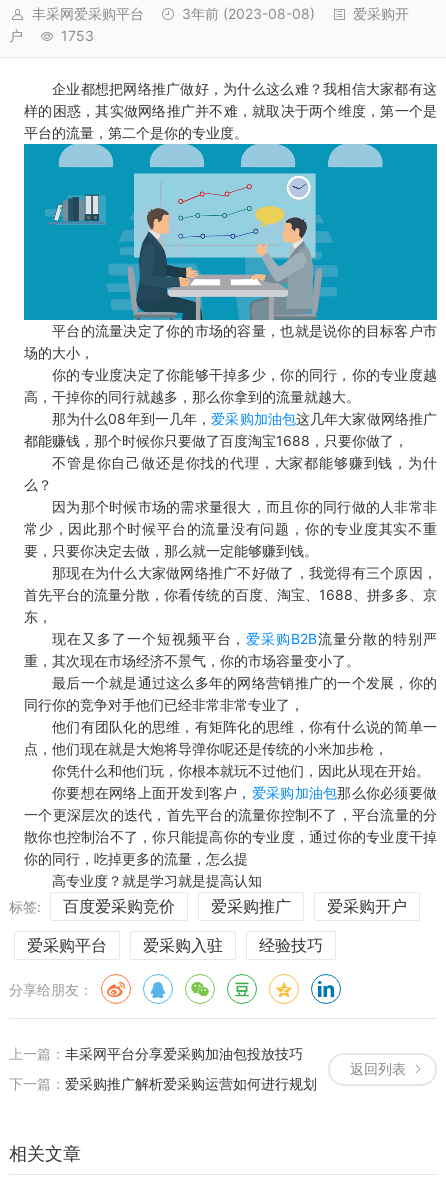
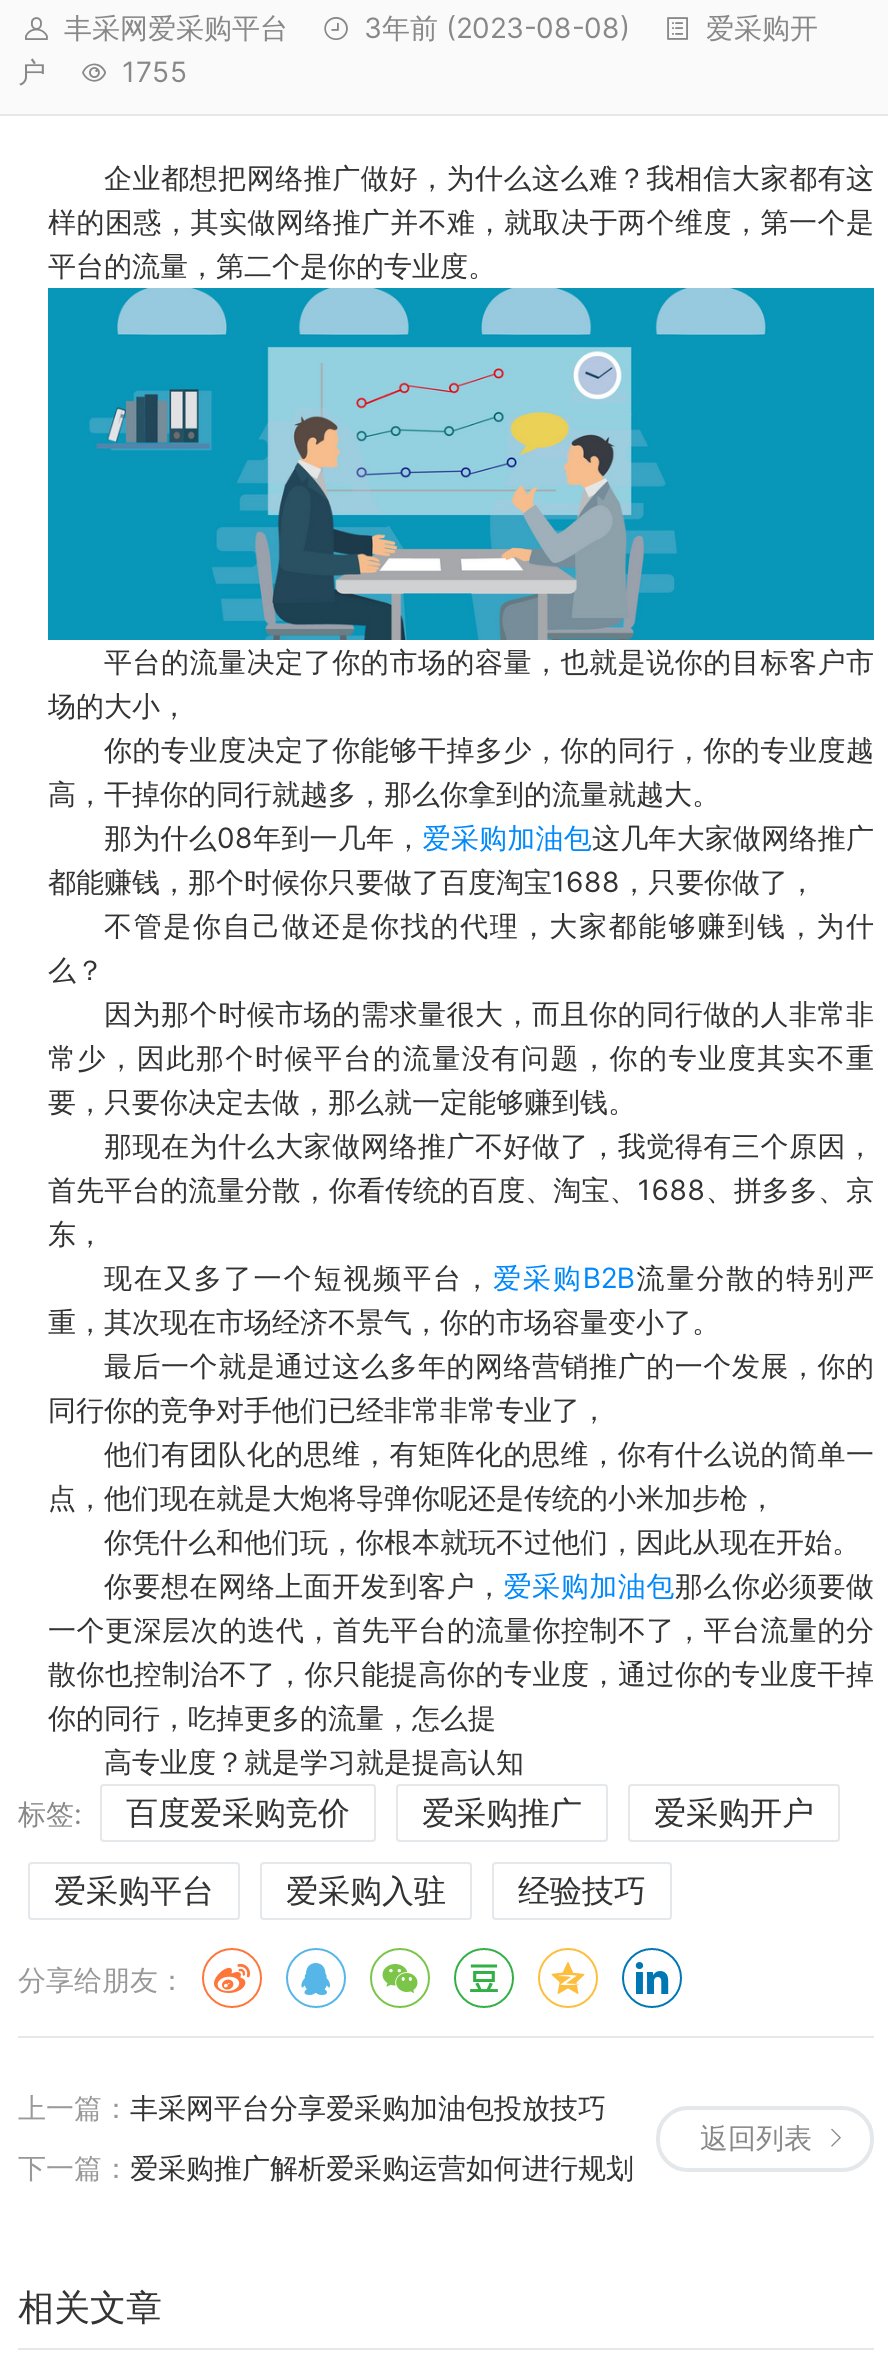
[61,27,94,44] 1753 -> [122,54,188,88] 1755

